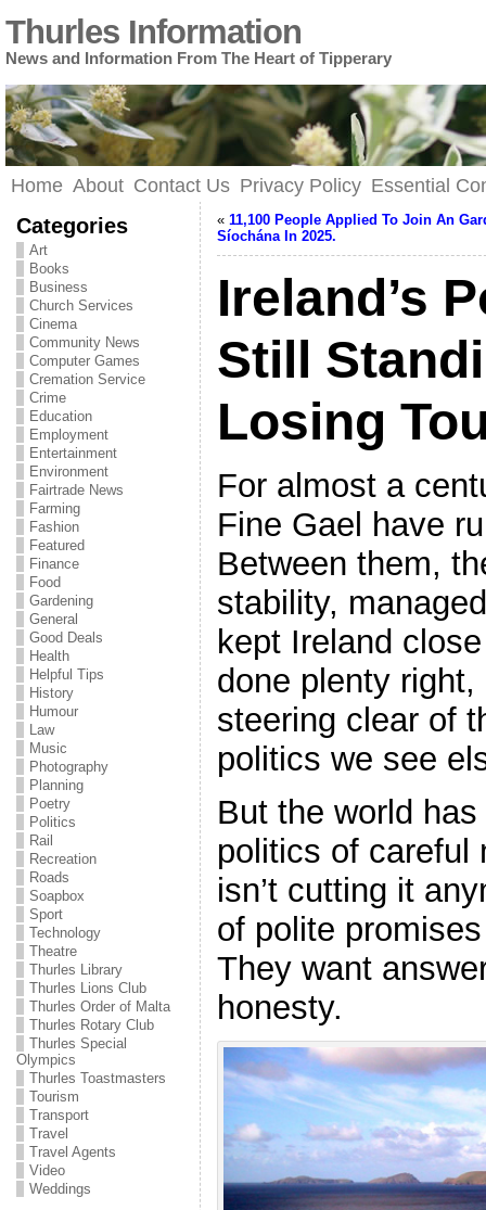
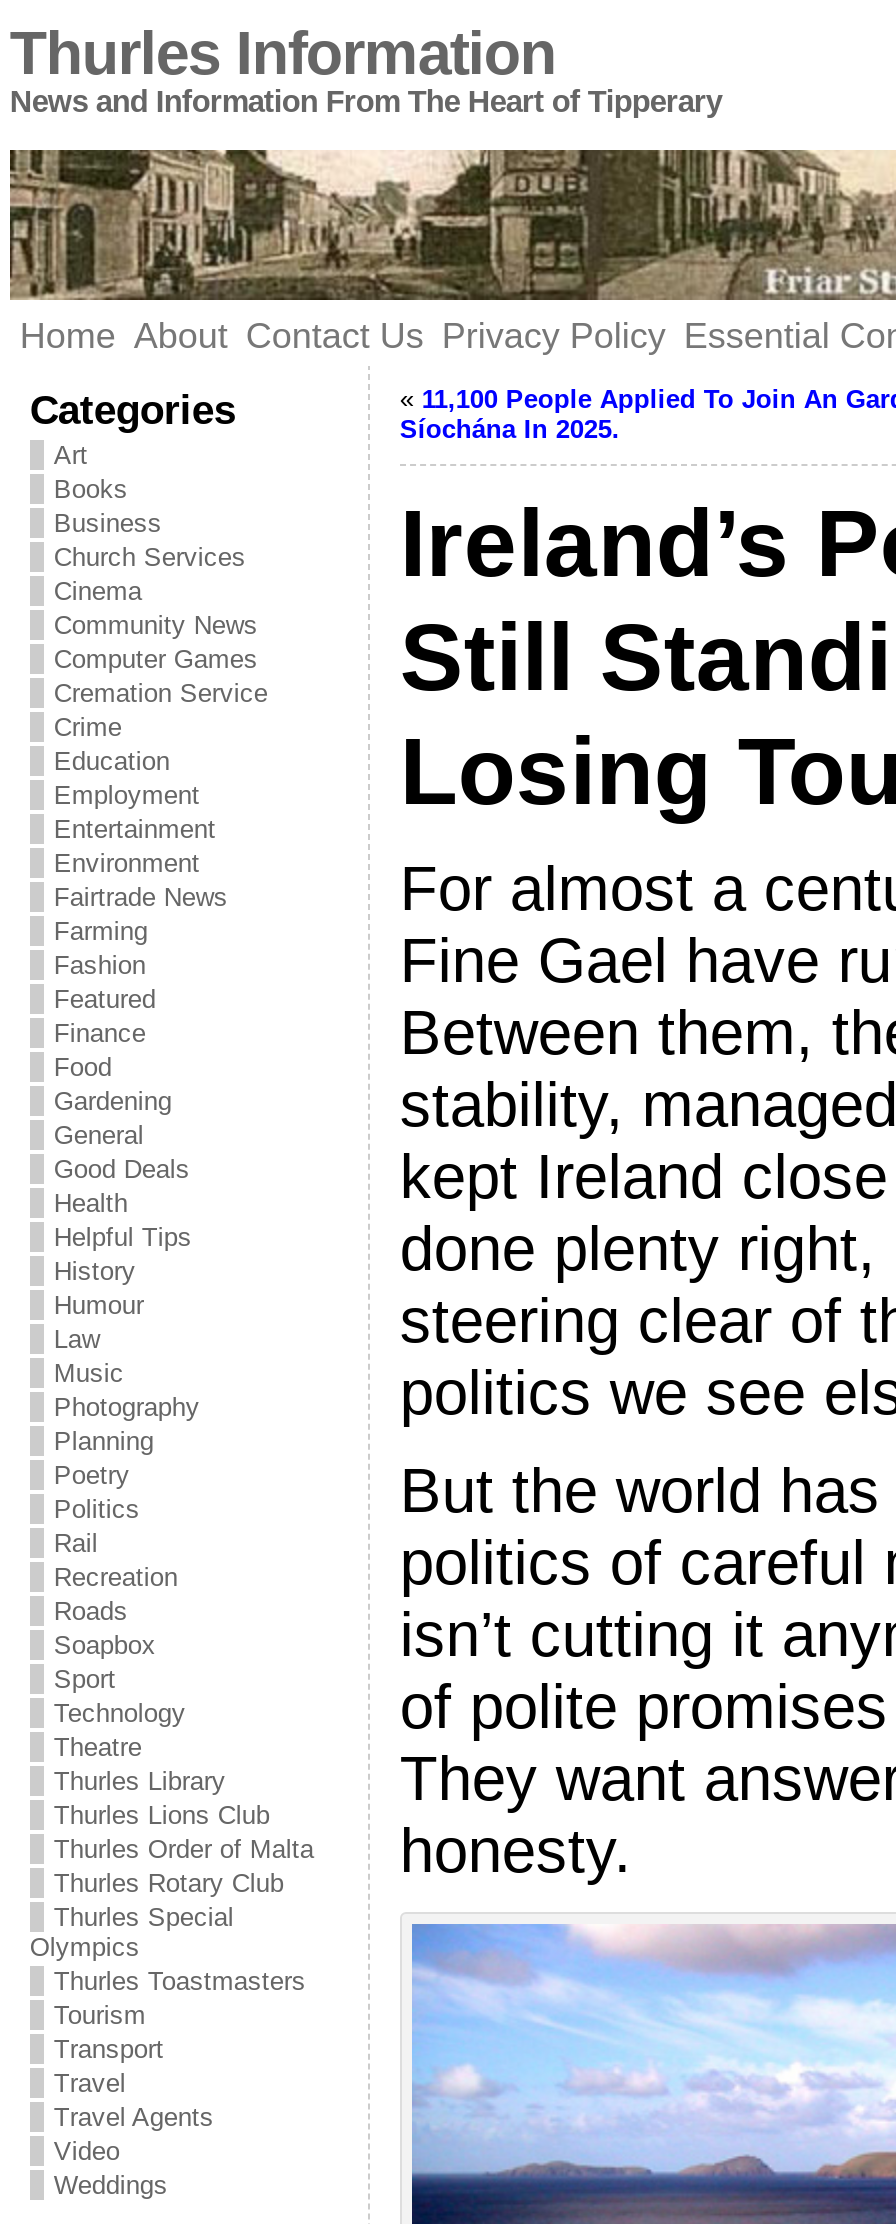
[5,84,483,167] [image] -> [8,148,890,302] [image]

